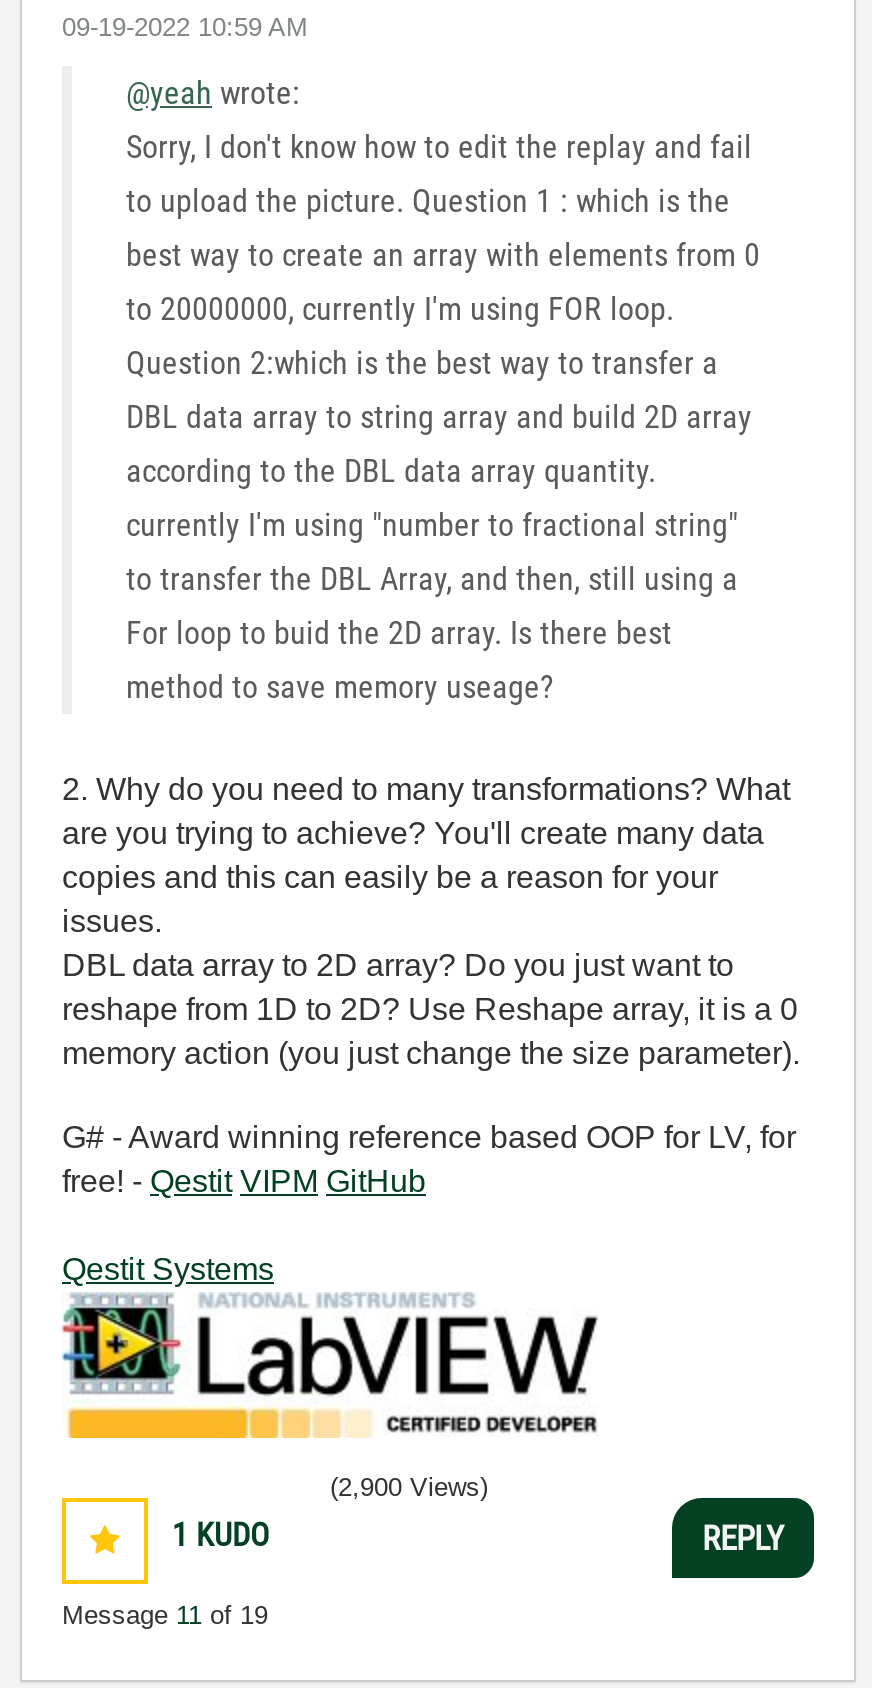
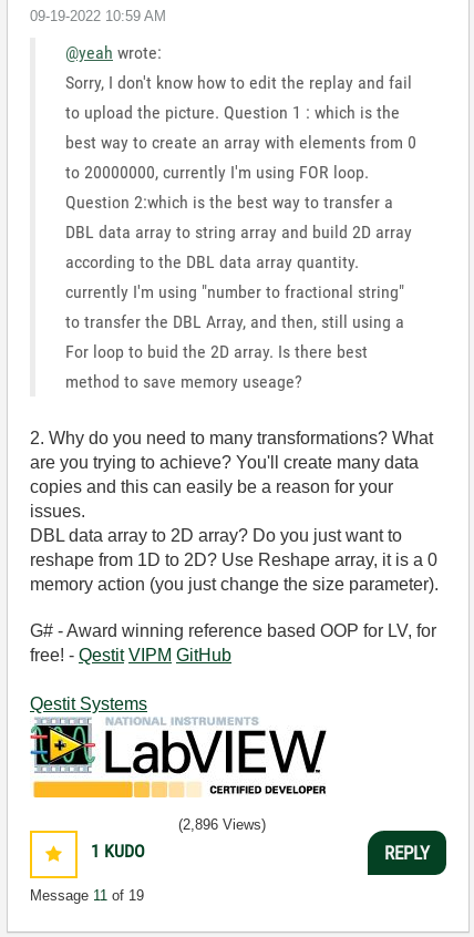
[330,1472,488,1502] (2,900 Views) -> [178,816,266,833] (2,896 Views)

